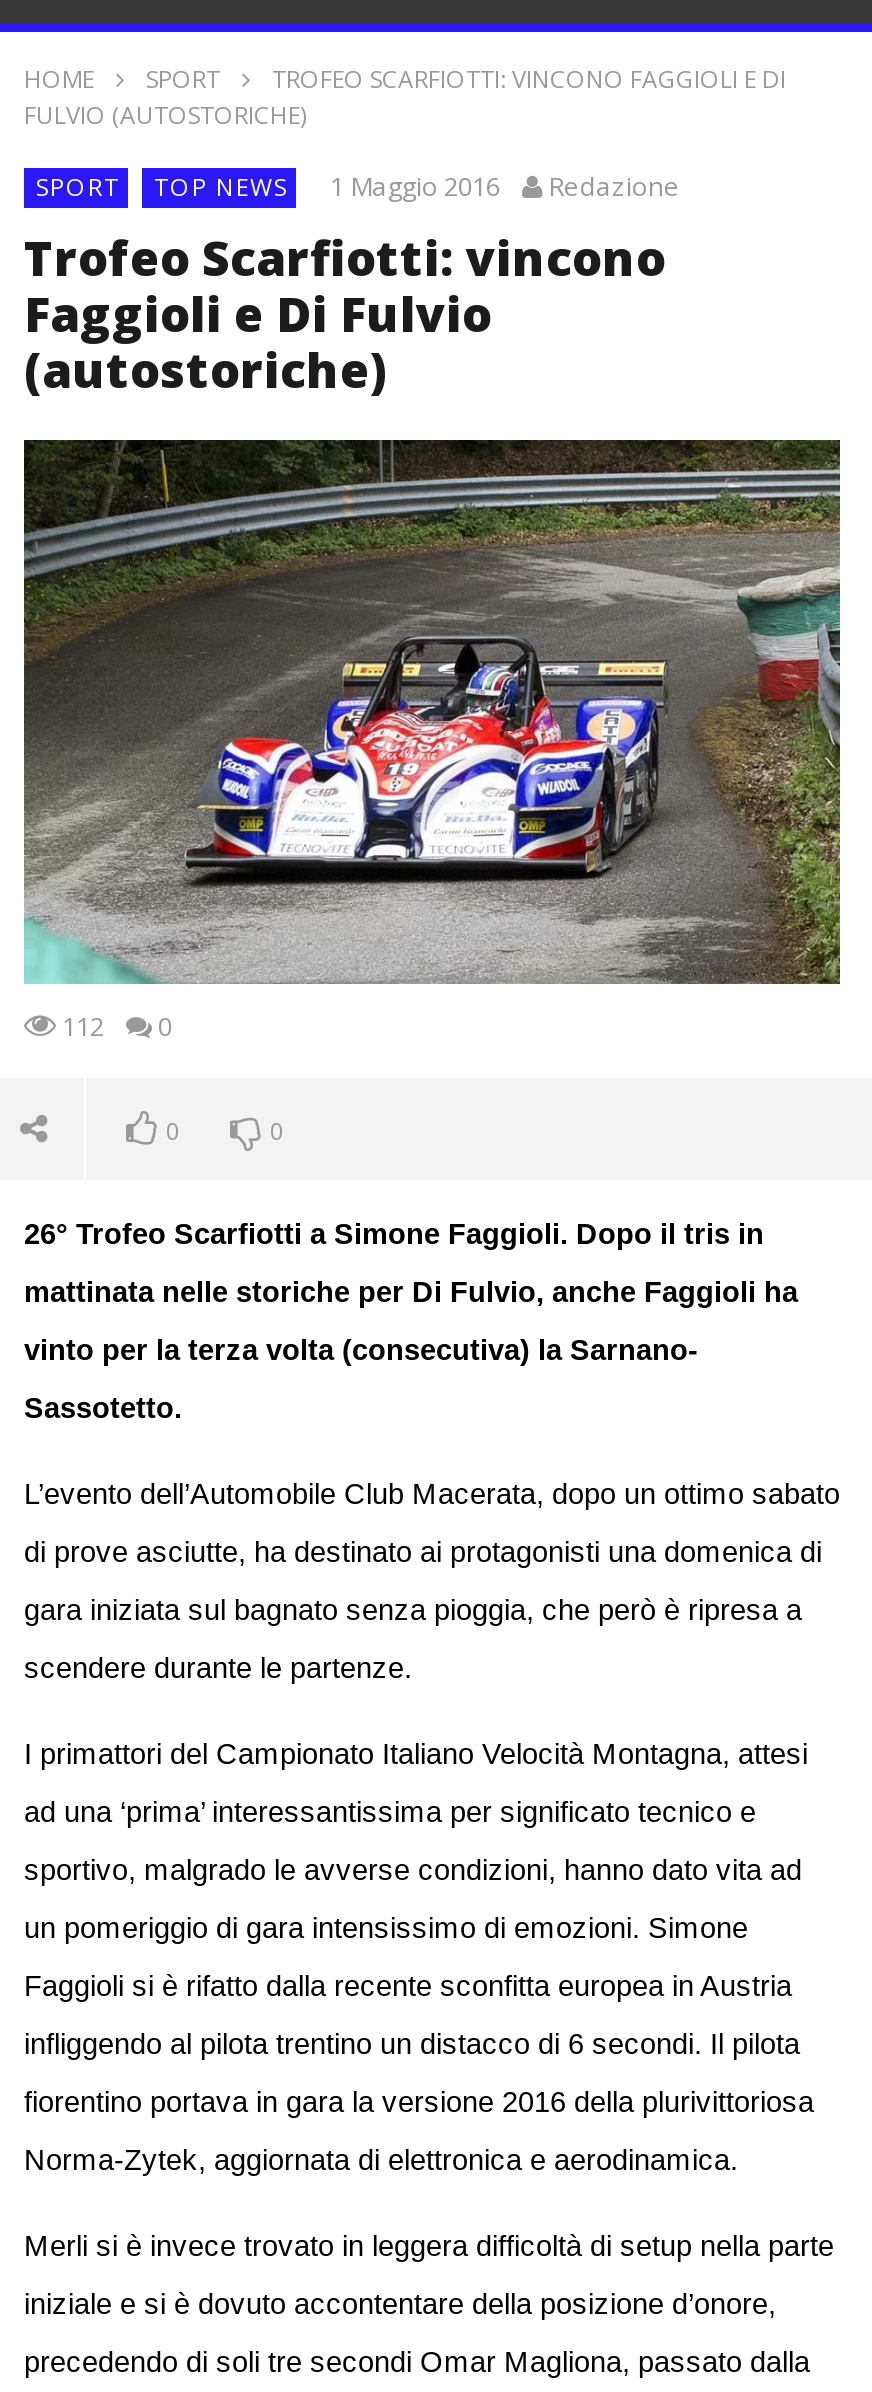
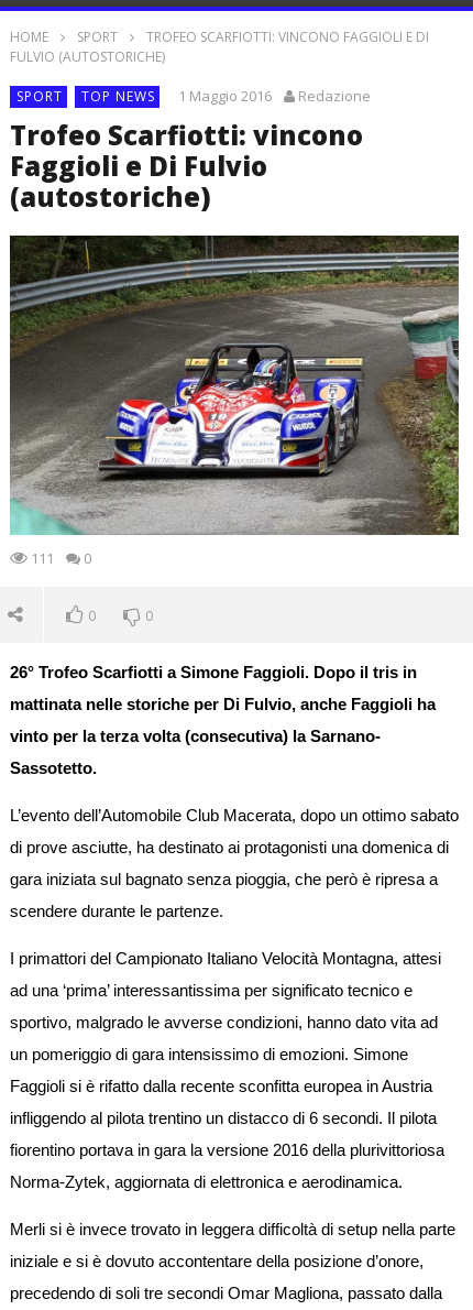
[62,1008,172,1044] 112 0 -> [31,548,91,568] 111 0

